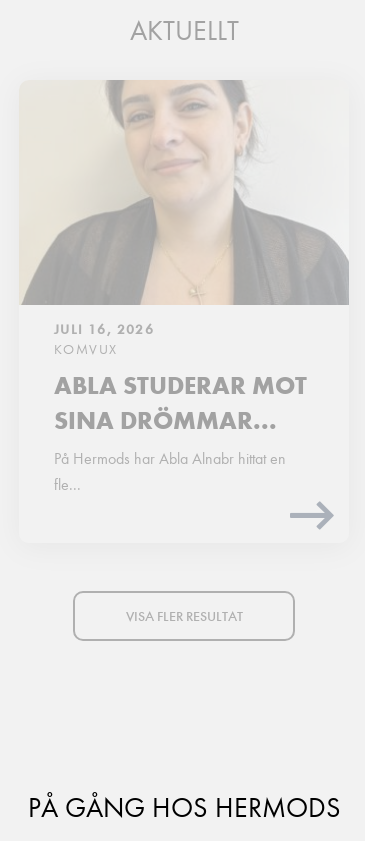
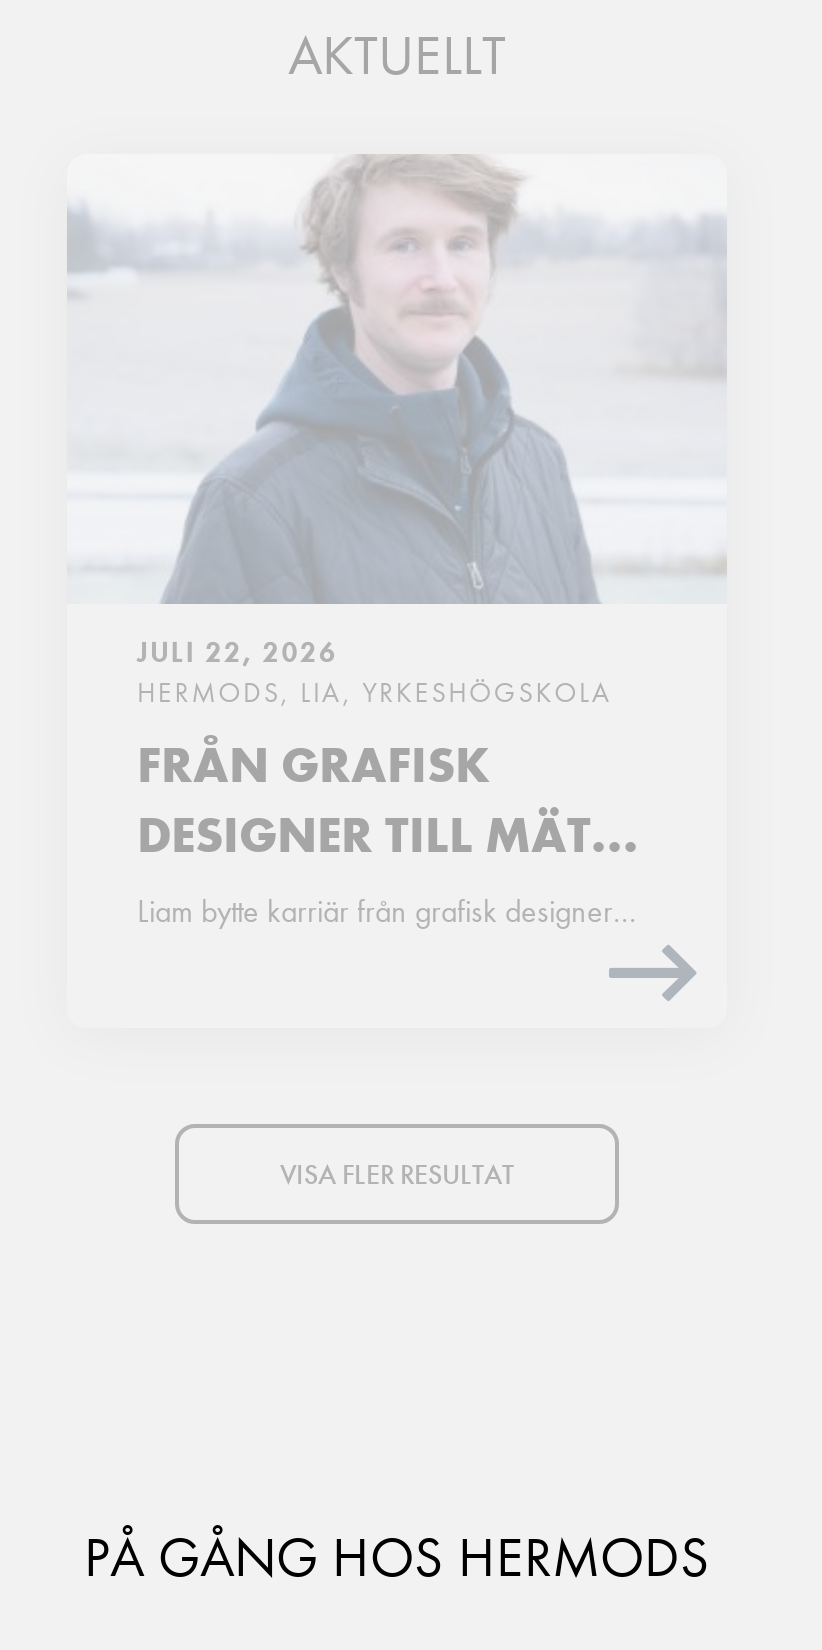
[19,79,350,494] [image] | JULI 16, 2026 | KOMVUX | ABLA STUDERAR MOT | SINA DRÖMMAR... | På Hermods har Abla Alnabr hittat en | fle... -> [67,154,727,930] [image] | JULI 22, 2026 | HERMODS, LIA, YRKESHÖGSKOLA | FRÅN GRAFISK | DESIGNER TILL MÄT... | Liam bytte karriär från grafisk designer...

